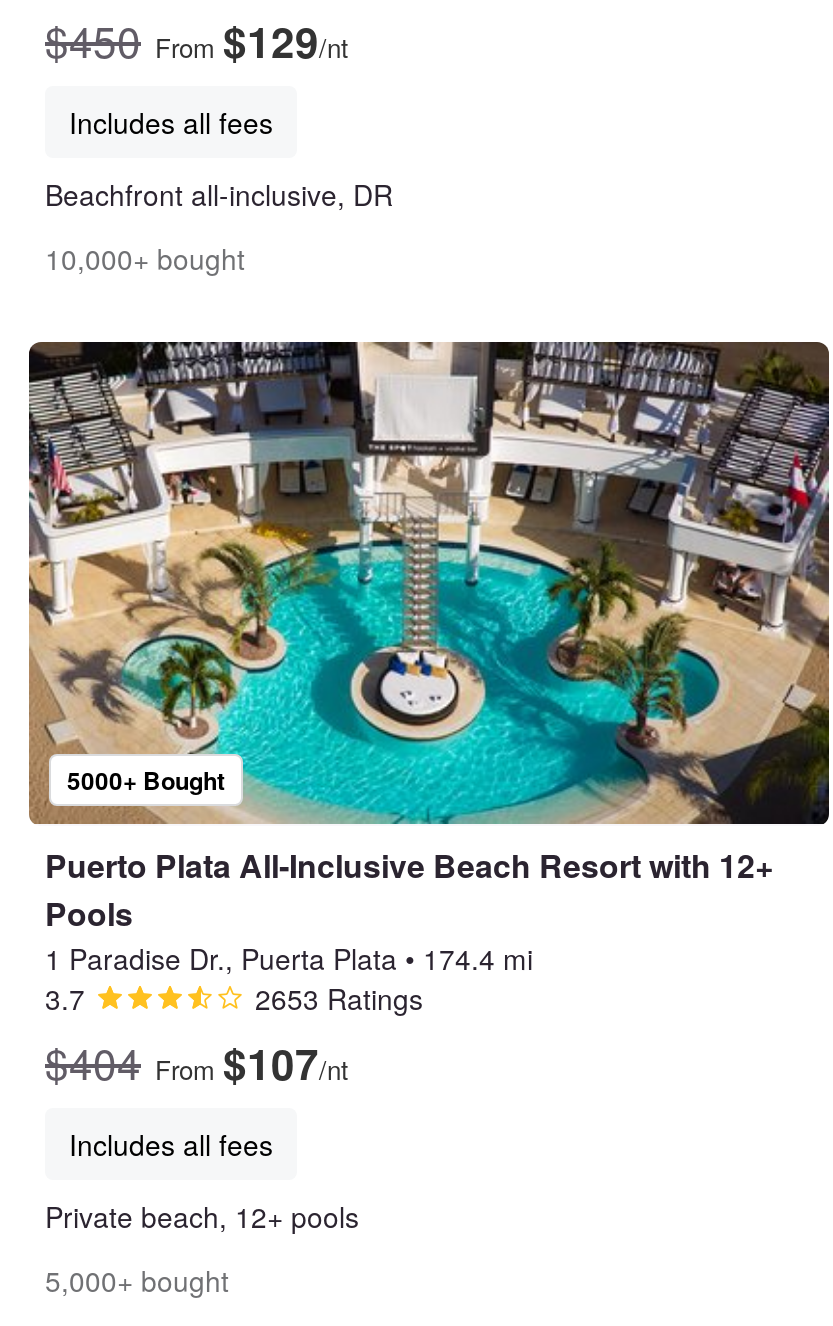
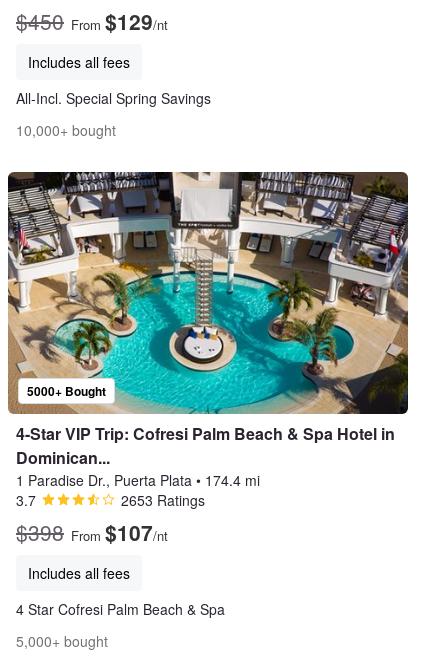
[45,173,393,213] Beachfront all-inclusive, DR -> [16,87,211,107] All-Incl. Special Spring Savings
[45,842,773,936] Puerto Plata All-Inclusive Beach Resort with 12+ | Pools -> [16,422,395,469] 4-Star VIP Trip: Cofresi Palm Beach & Spa Hotel in | Dominican...
[45,1032,349,1092] $404 From $107/nt -> [16,517,168,547] $398 From $107/nt
[45,1196,359,1236] Private beach, 12+ pools -> [16,599,225,619] 4 Star Cofresi Palm Beach & Spa

